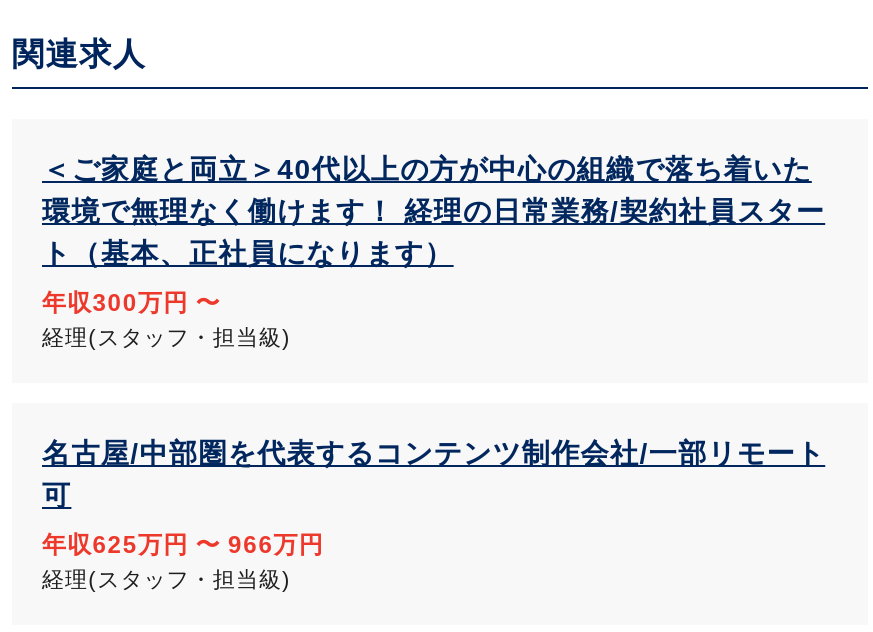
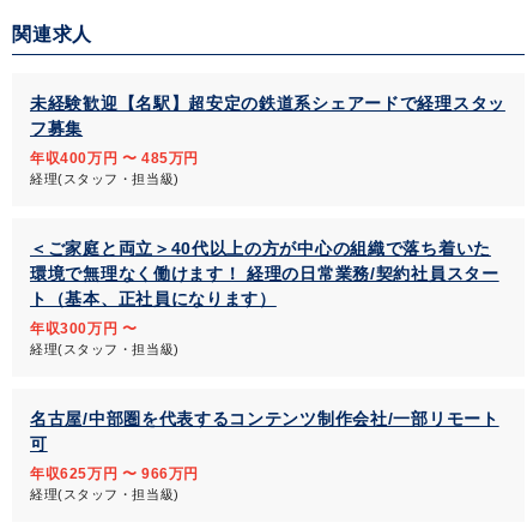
none -> [30,94,505,186] 未経験歓迎【名駅】超安定の鉄道系シェアードで経理スタッ | フ募集 | 年収400万円 〜 485万円 | 経理(スタッフ・担当級)

